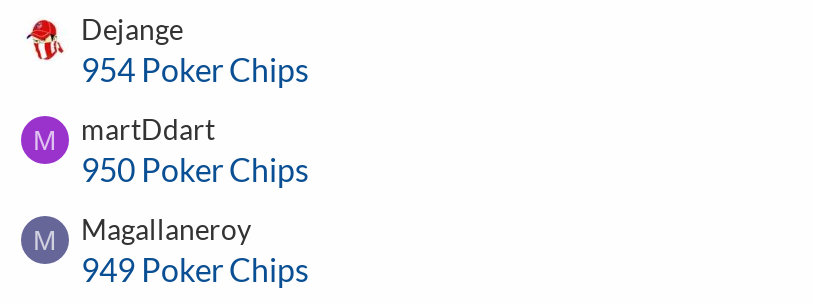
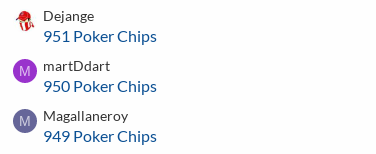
[81,50,309,88] 954 Poker Chips -> [43,26,157,45] 951 Poker Chips

